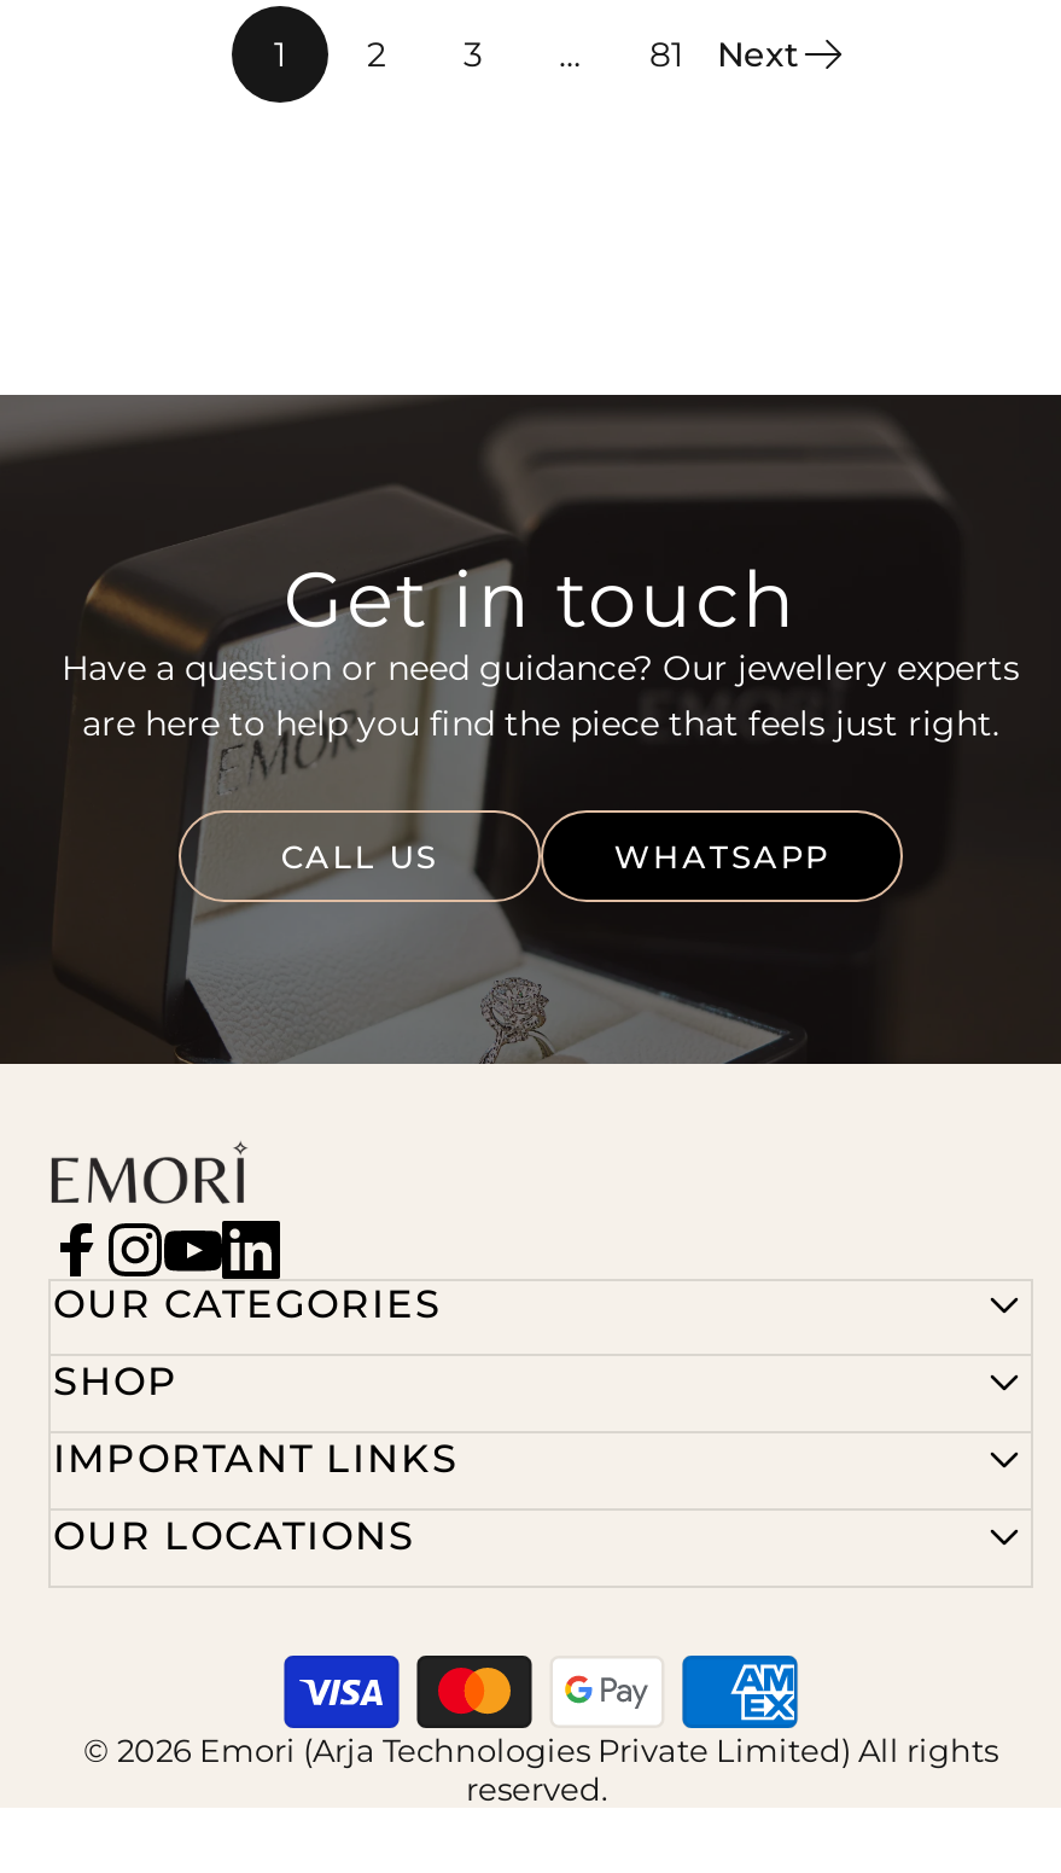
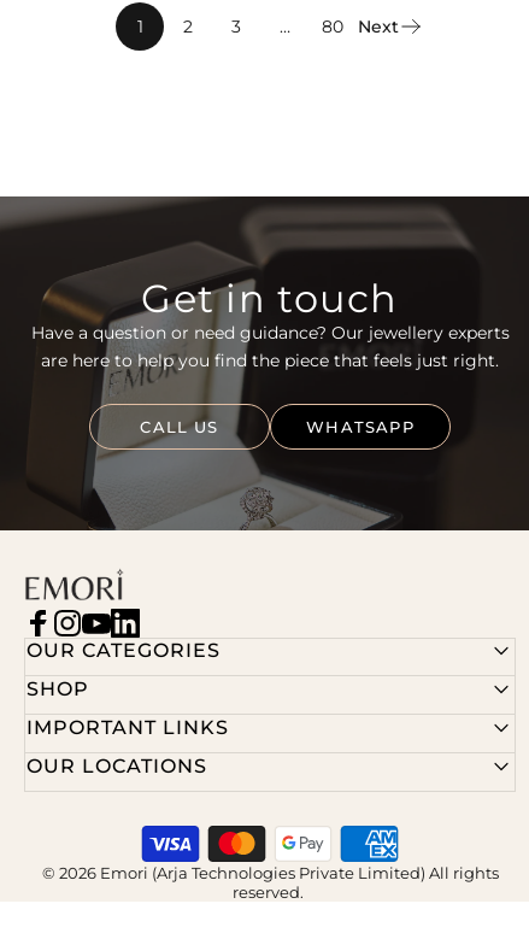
[649,33,683,76] 81 -> [322,16,343,37] 80

